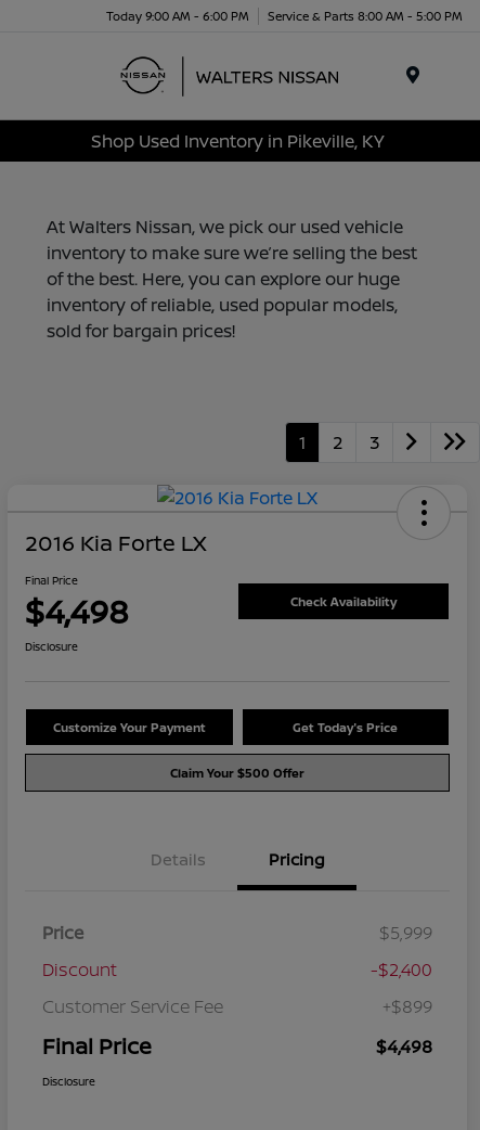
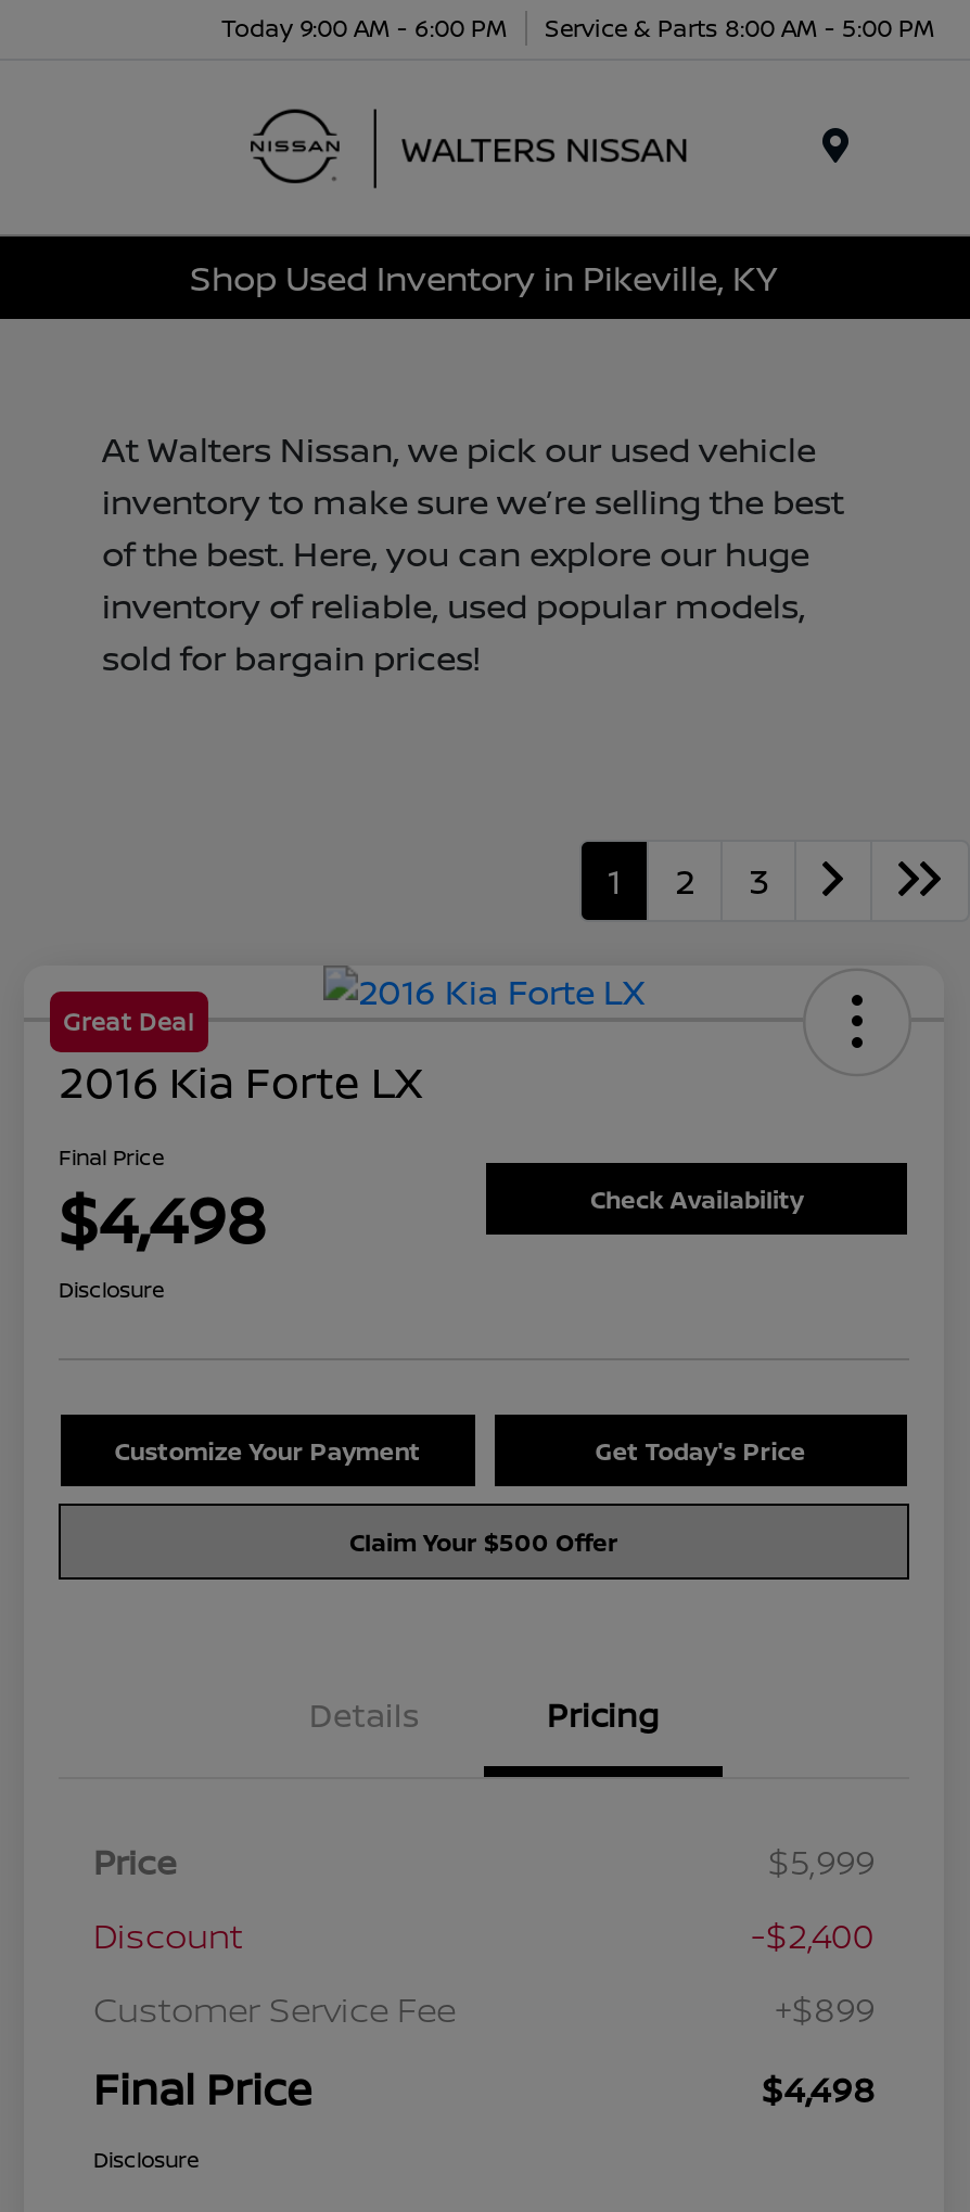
none -> [63,1005,195,1038] Great Deal

